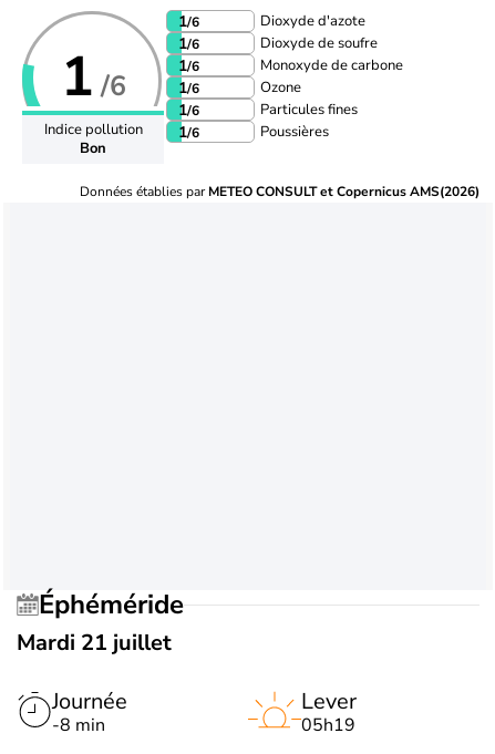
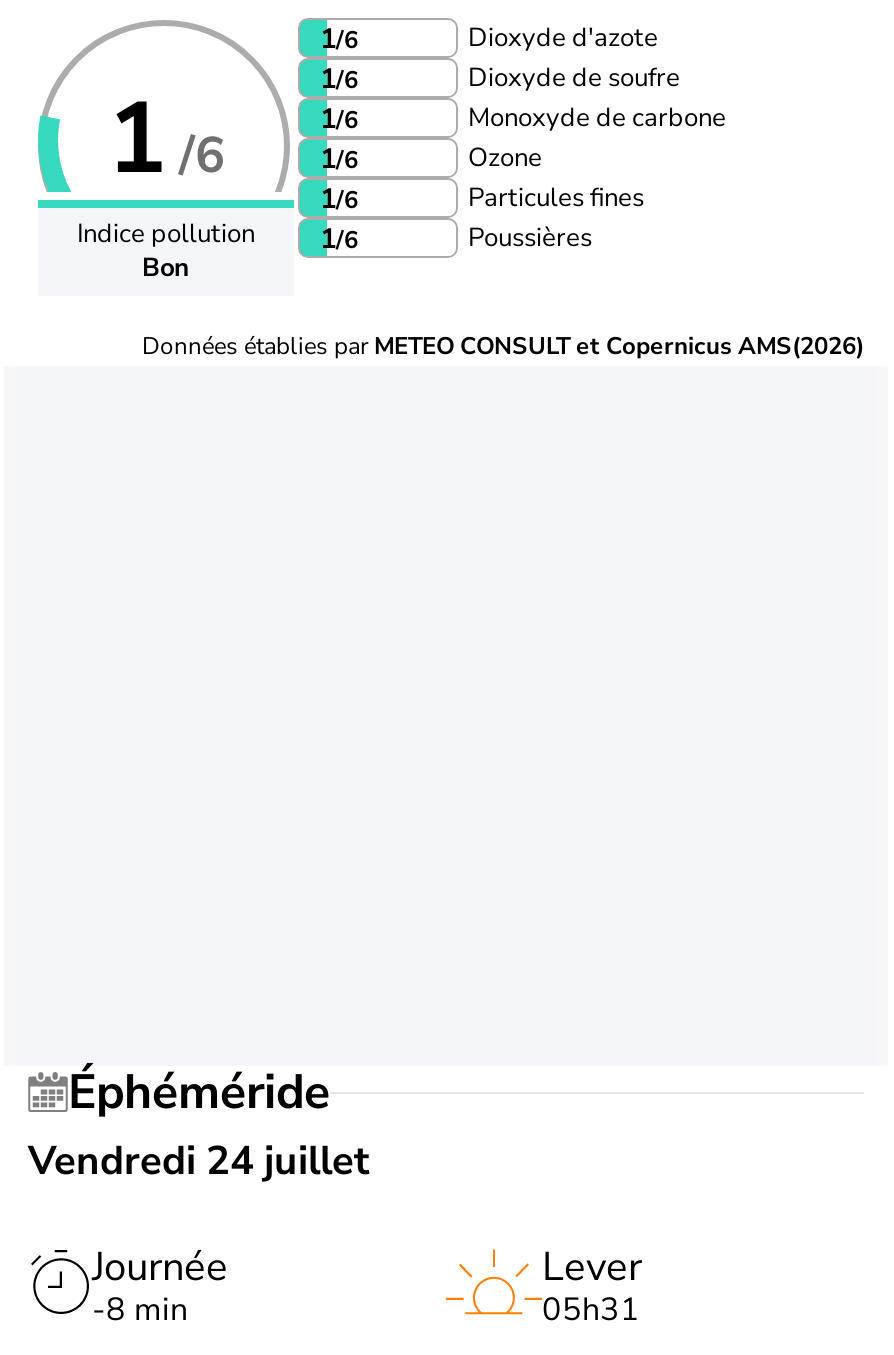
[17,628,172,658] Mardi 21 juillet -> [28,1134,370,1188] Vendredi 24 juillet
[301,713,355,737] 05h19 -> [542,1288,640,1332] 05h31

